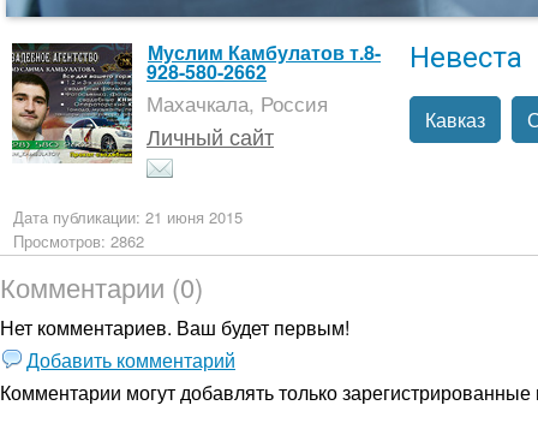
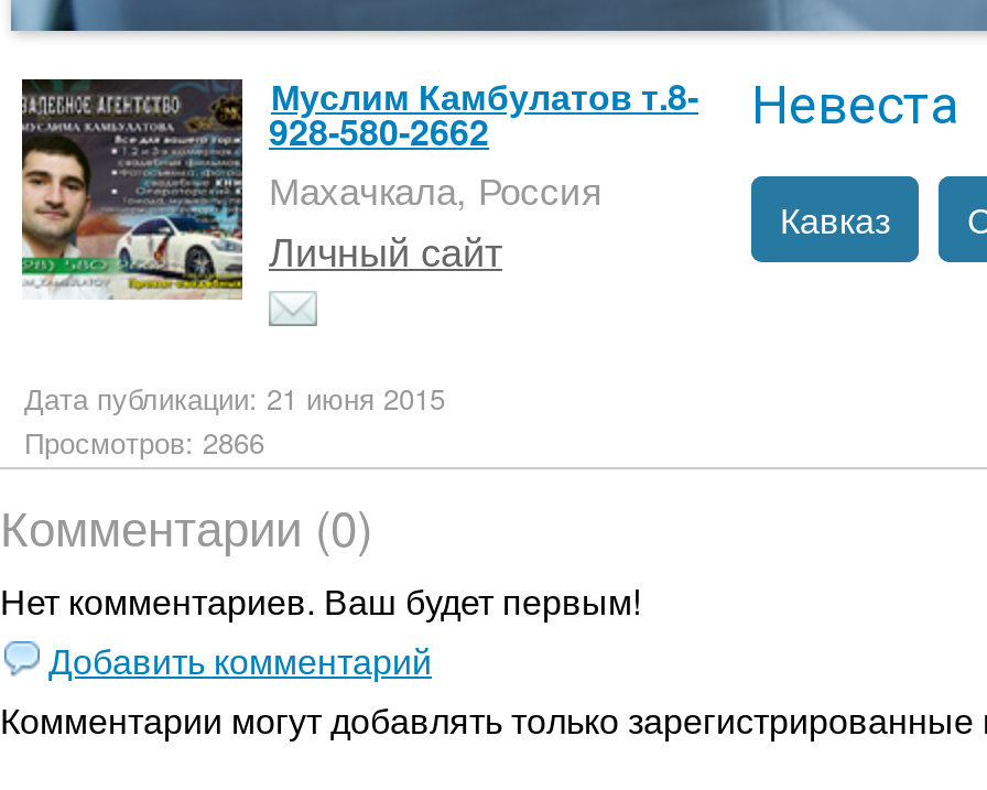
[13,230,144,252] Просмотров: 2862 -> [24,421,264,463] Просмотров: 2866

